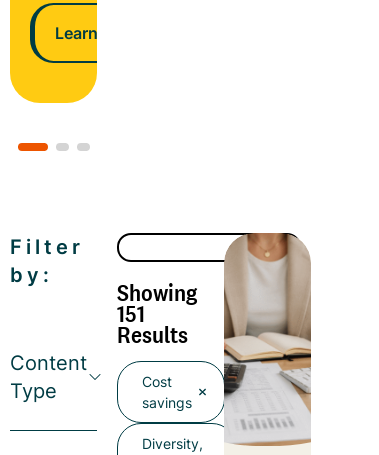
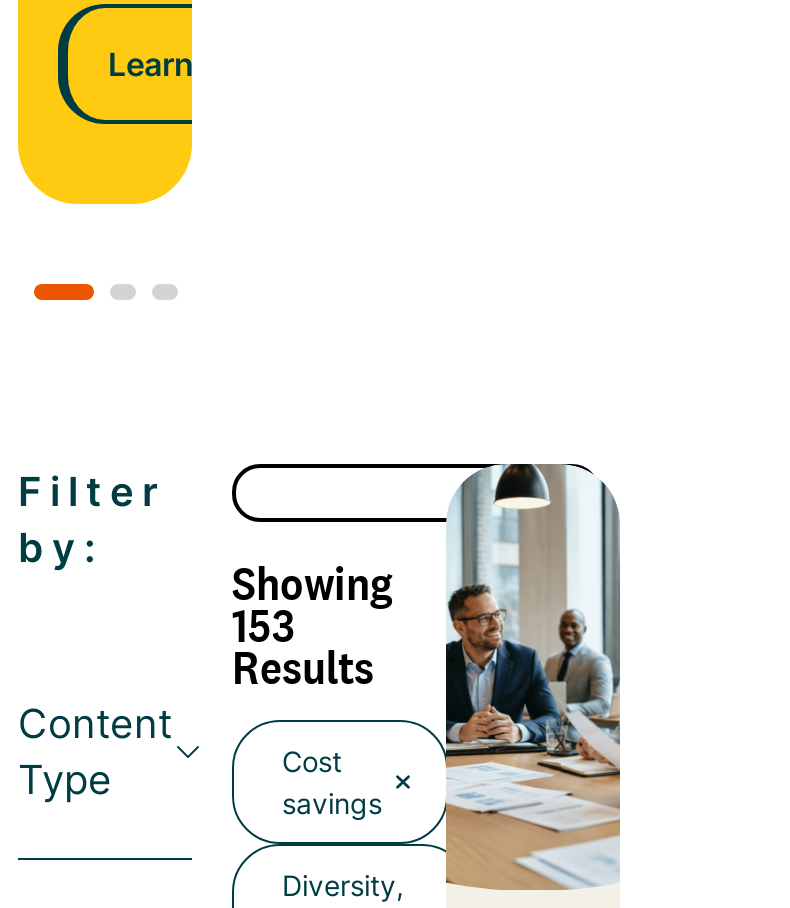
[223,232,311,446] [image] -> [444,462,620,888] [image]
[117,298,145,329] 151 -> [232,593,294,655] 153

